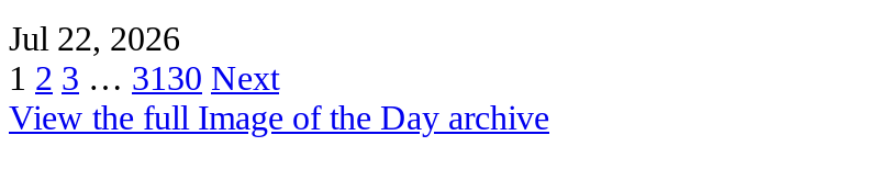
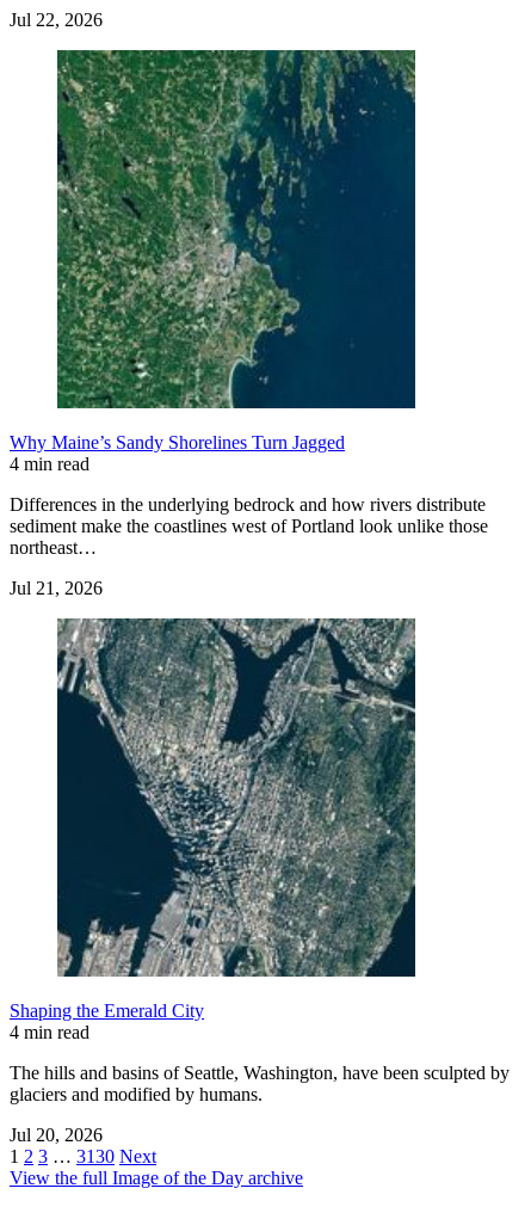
none -> [10,49,488,599] [image] | Why Maine’s Sandy Shorelines Turn Jagged | 4 min read | Differences in the underlying bedrock and how rivers distribute | sediment make the coastlines west of Portland look unlike those | northeast… | Jul 21, 2026
none -> [10,617,510,1145] [image] | Shaping the Emerald City | 4 min read | The hills and basins of Seattle, Washington, have been sculpted by | glaciers and modified by humans. | Jul 20, 2026

